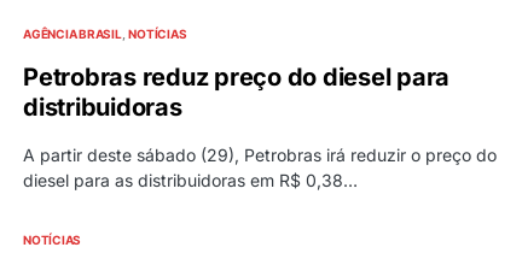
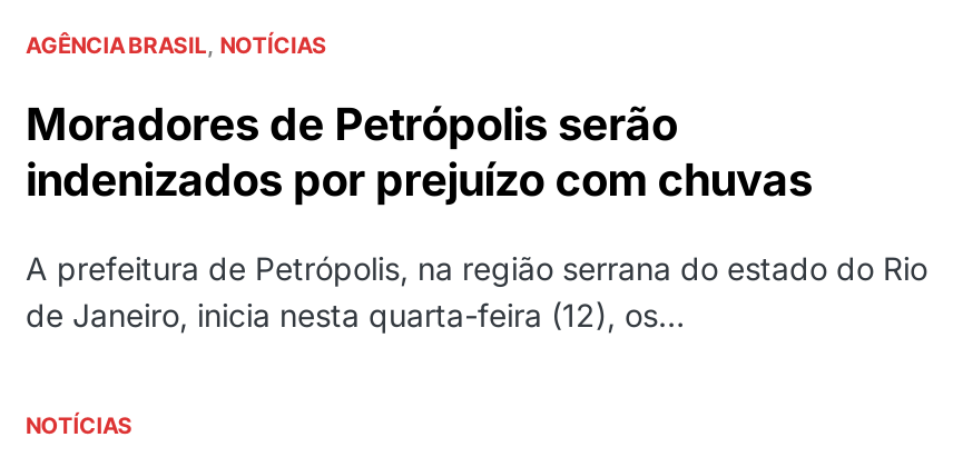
[23,62,449,121] Petrobras reduz preço do diesel para | distribuidoras -> [26,97,812,206] Moradores de Petrópolis serão | indenizados por prejuízo com chuvas
[23,144,497,190] A partir deste sábado (29), Petrobras irá reduzir o preço do | diesel para as distribuidoras em R$ 0,38… -> [26,248,927,332] A prefeitura de Petrópolis, na região serrana do estado do Rio | de Janeiro, inicia nesta quarta-feira (12), os…

